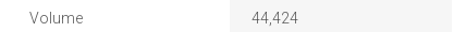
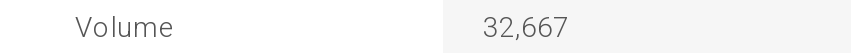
[251,10,298,27] 44,424 -> [483,11,569,43] 32,667

